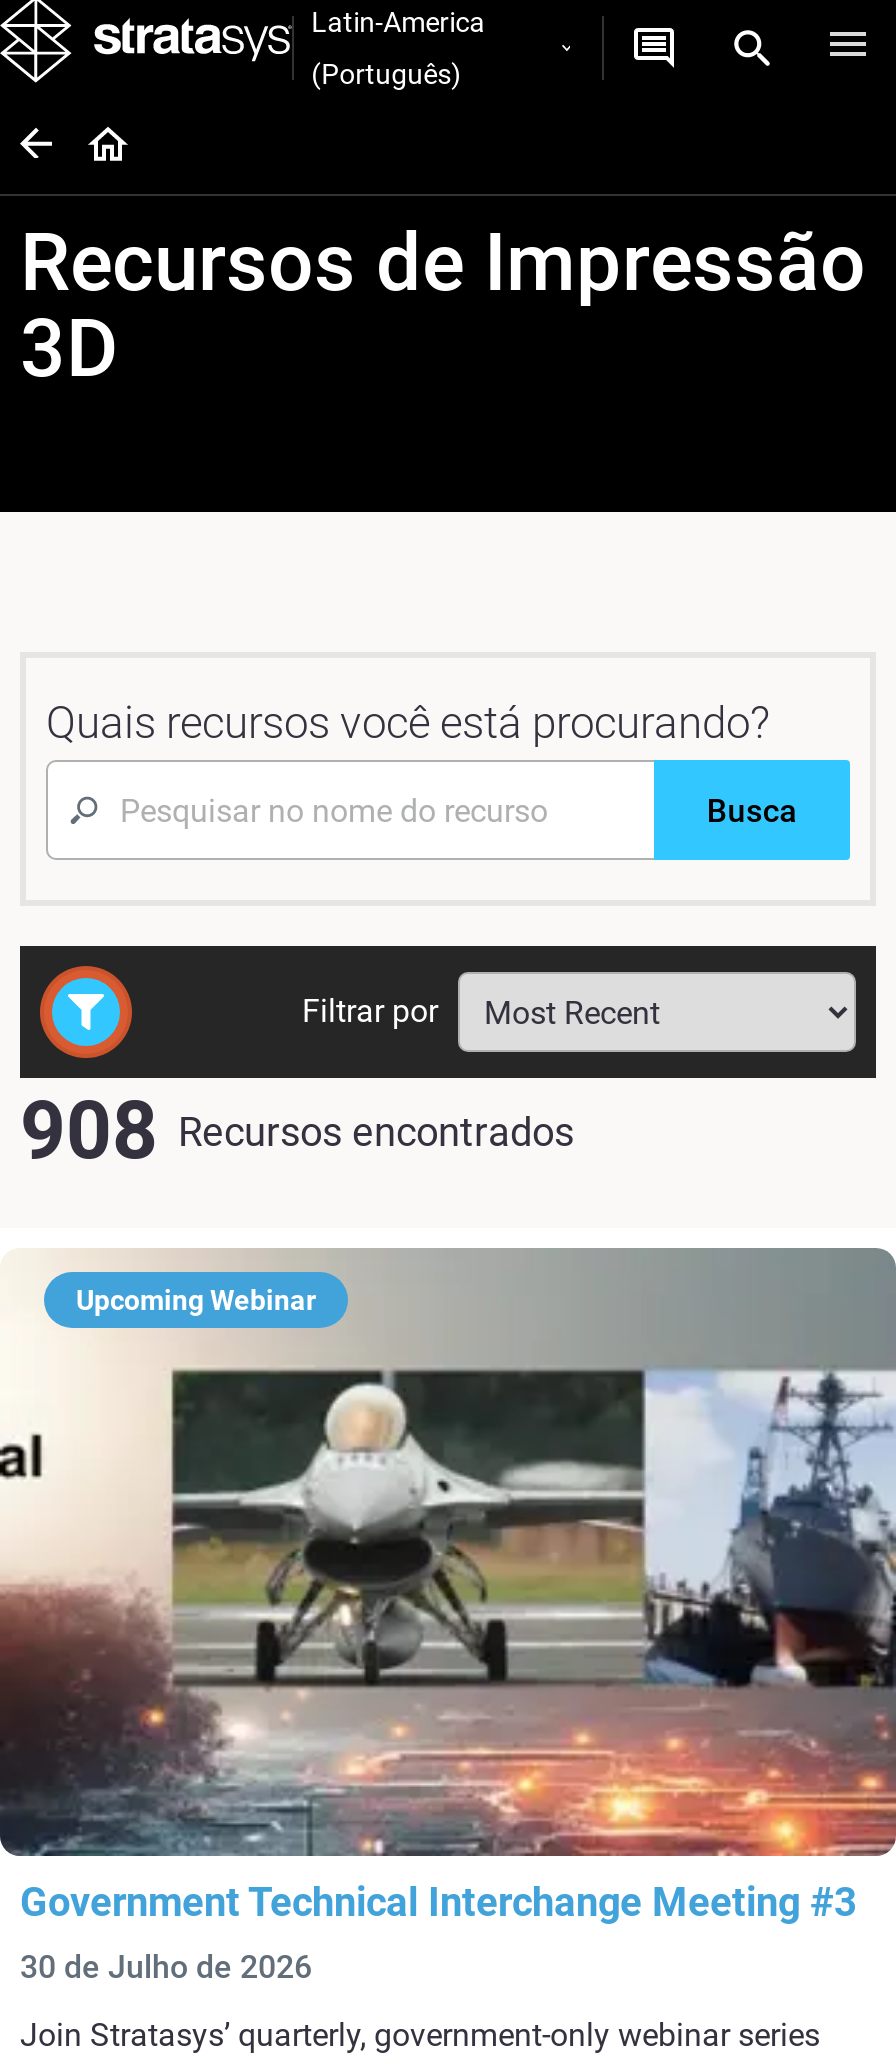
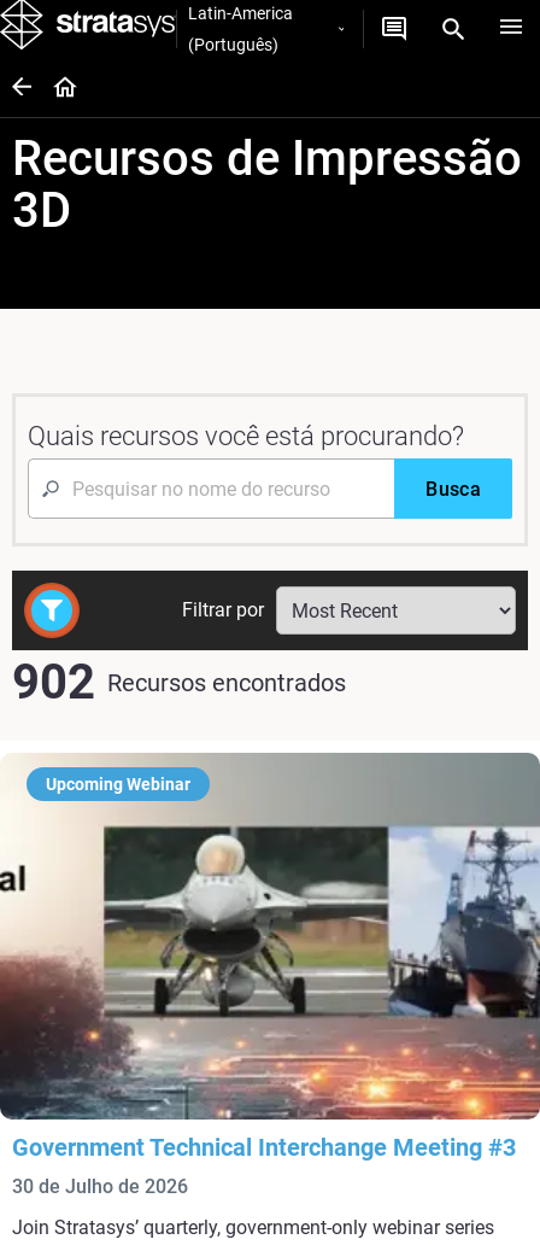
[20,1084,574,1178] 908 Recursos encontrados -> [12,654,346,711] 902 Recursos encontrados

